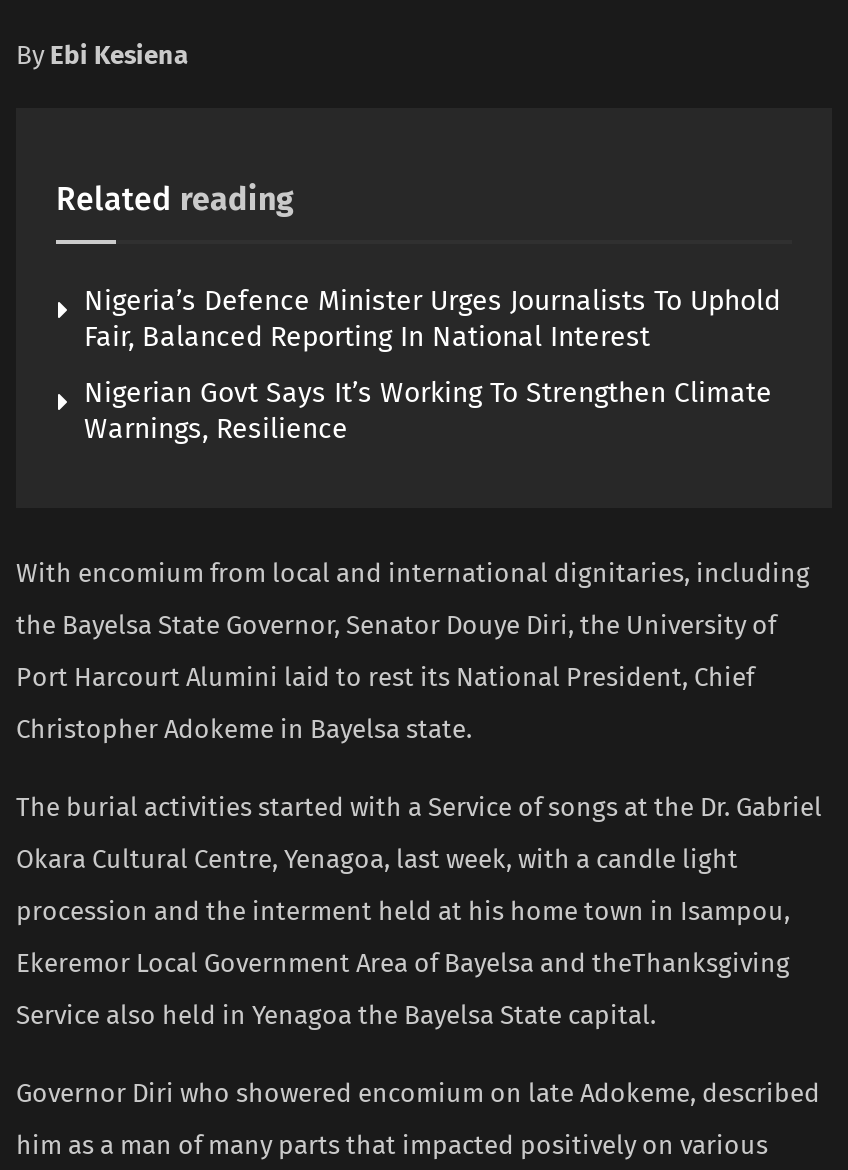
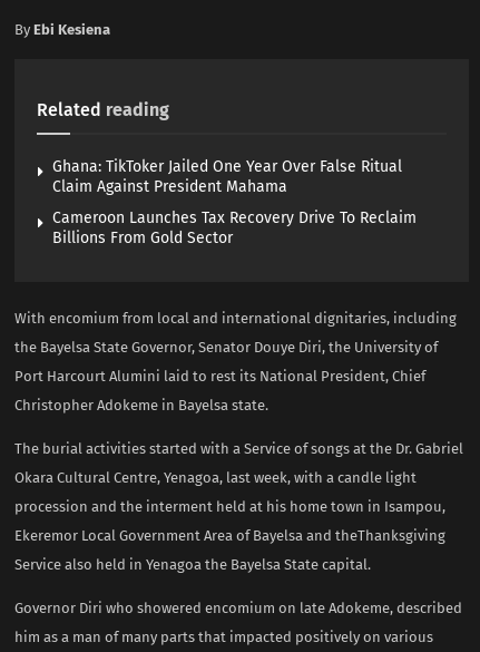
[84,284,780,354] Nigeria’s Defence Minister Urges Journalists To Uphold | Fair, Balanced Reporting In National Interest -> [52,157,402,196] Ghana: TikToker Jailed One Year Over False Ritual | Claim Against President Mahama
[84,376,772,446] Nigerian Govt Says It’s Working To Strengthen Climate | Warnings, Resilience -> [52,208,417,247] Cameroon Launches Tax Recovery Drive To Reclaim | Billions From Gold Sector

